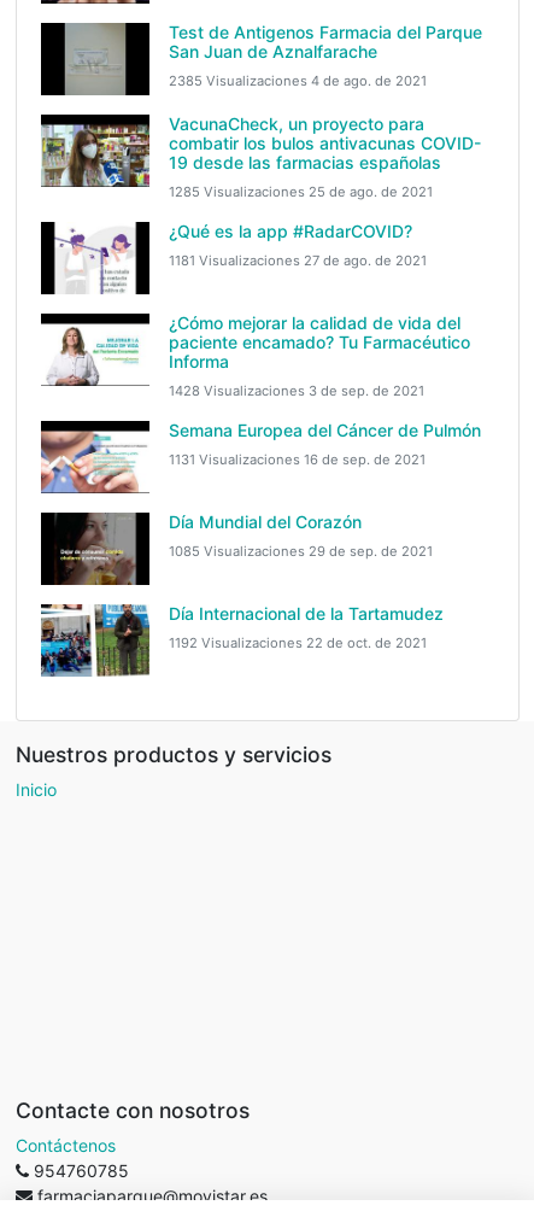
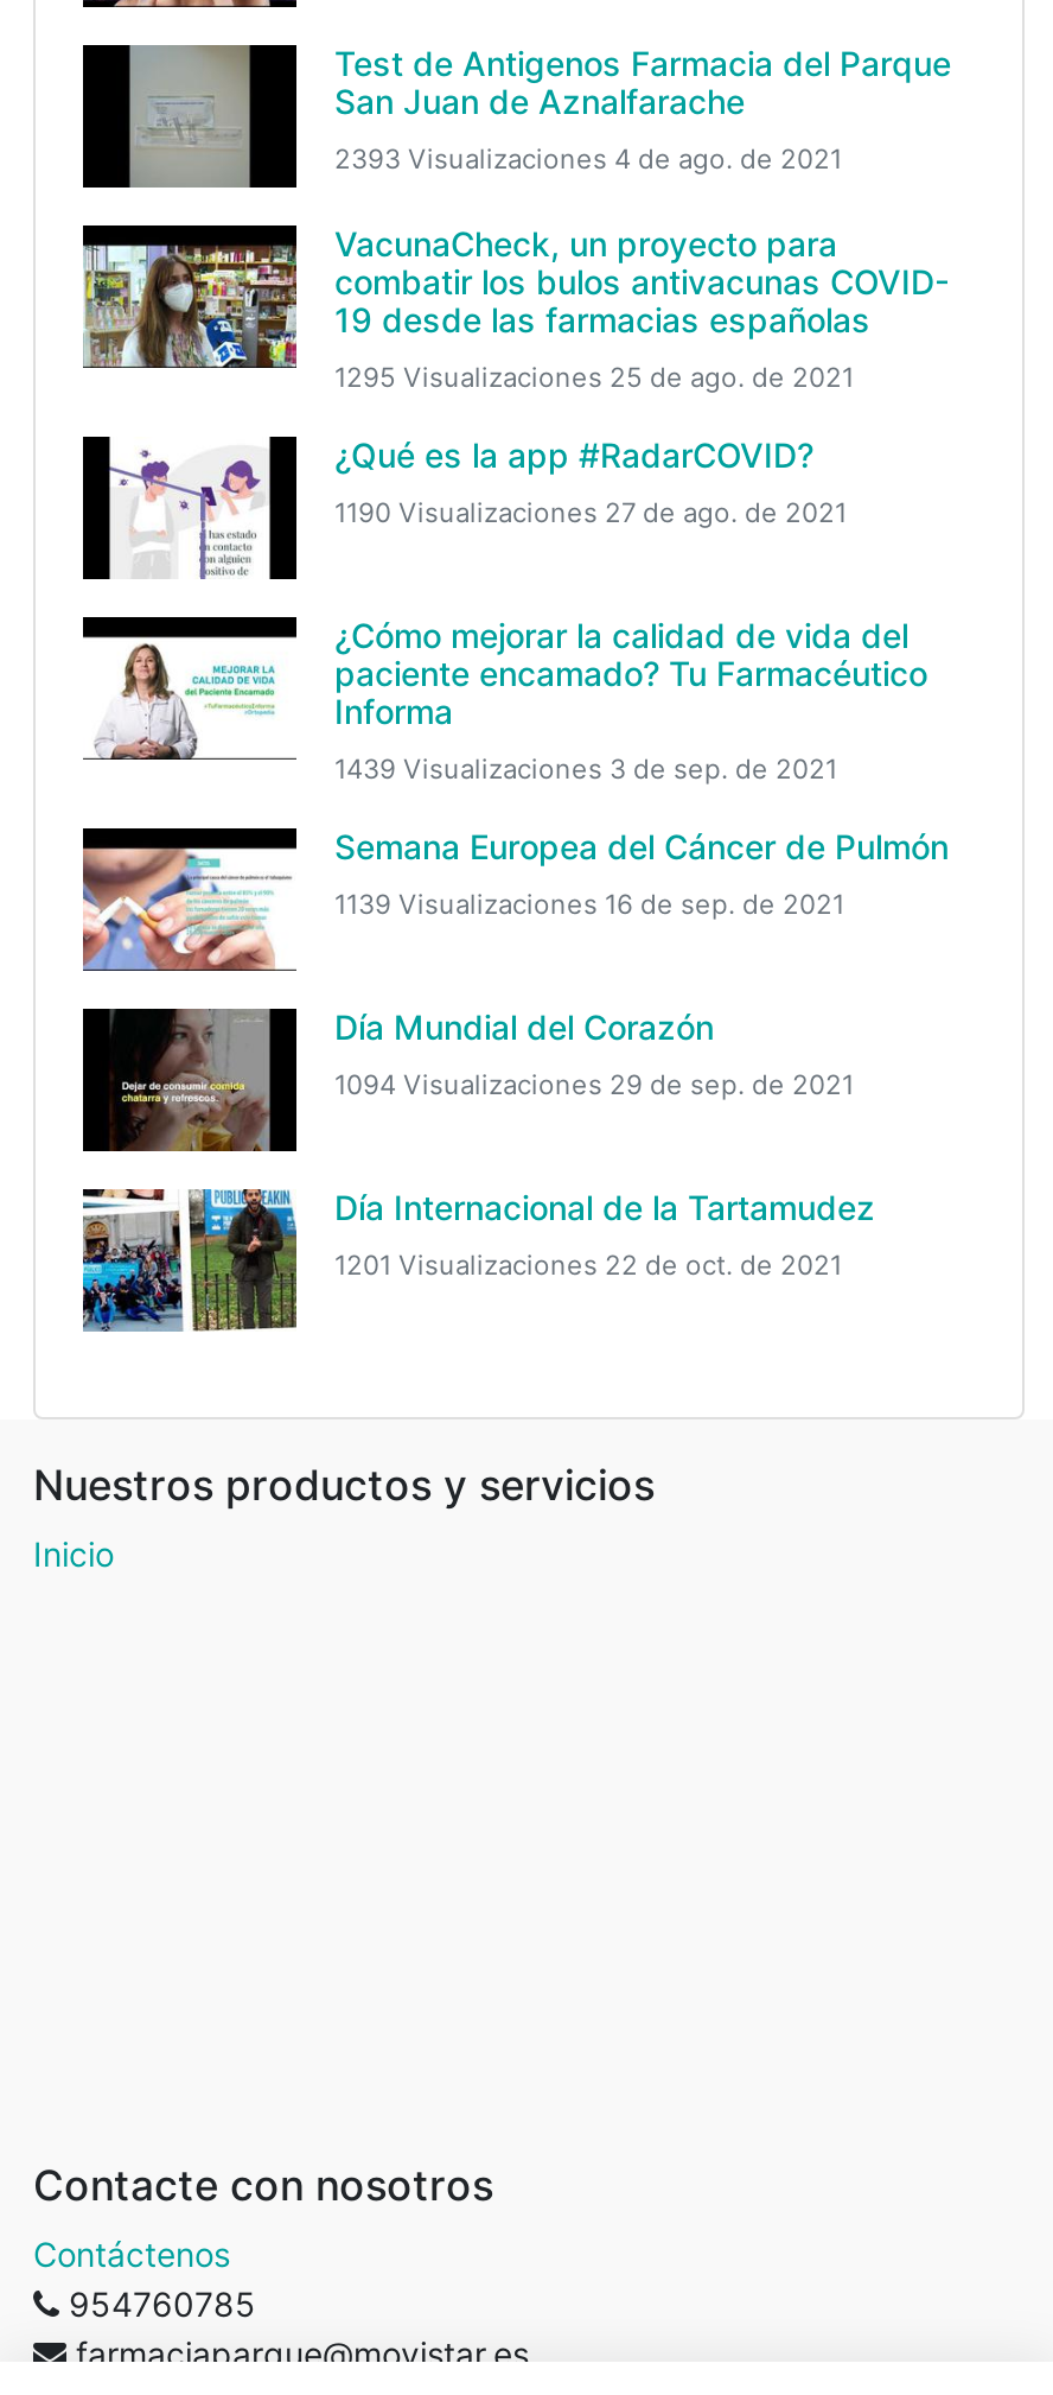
[169,72,427,89] 2385 Visualizaciones 4 de ago. de 2021 -> [334,143,842,176] 2393 Visualizaciones 4 de ago. de 2021
[169,183,433,200] 1285 Visualizaciones 25 de ago. de 2021 -> [334,361,854,394] 1295 Visualizaciones 25 de ago. de 2021
[169,252,427,269] 1181 Visualizaciones 27 de ago. de 2021 -> [334,496,847,530] 1190 Visualizaciones 27 de ago. de 2021
[169,382,424,399] 1428 Visualizaciones 3 de sep. de 2021 -> [334,753,837,786] 1439 Visualizaciones 3 de sep. de 2021
[169,451,426,468] 1131 Visualizaciones 16 de sep. de 2021 -> [334,888,844,921] 1139 Visualizaciones 16 de sep. de 2021
[169,543,433,560] 1085 Visualizaciones 29 de sep. de 2021 -> [334,1068,854,1102] 1094 Visualizaciones 29 de sep. de 2021
[169,635,427,651] 1192 Visualizaciones 22 de oct. de 2021 -> [334,1249,842,1282] 1201 Visualizaciones 22 de oct. de 2021

